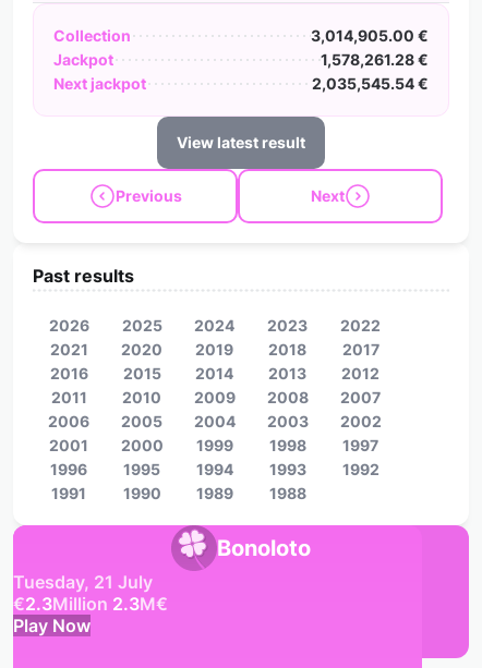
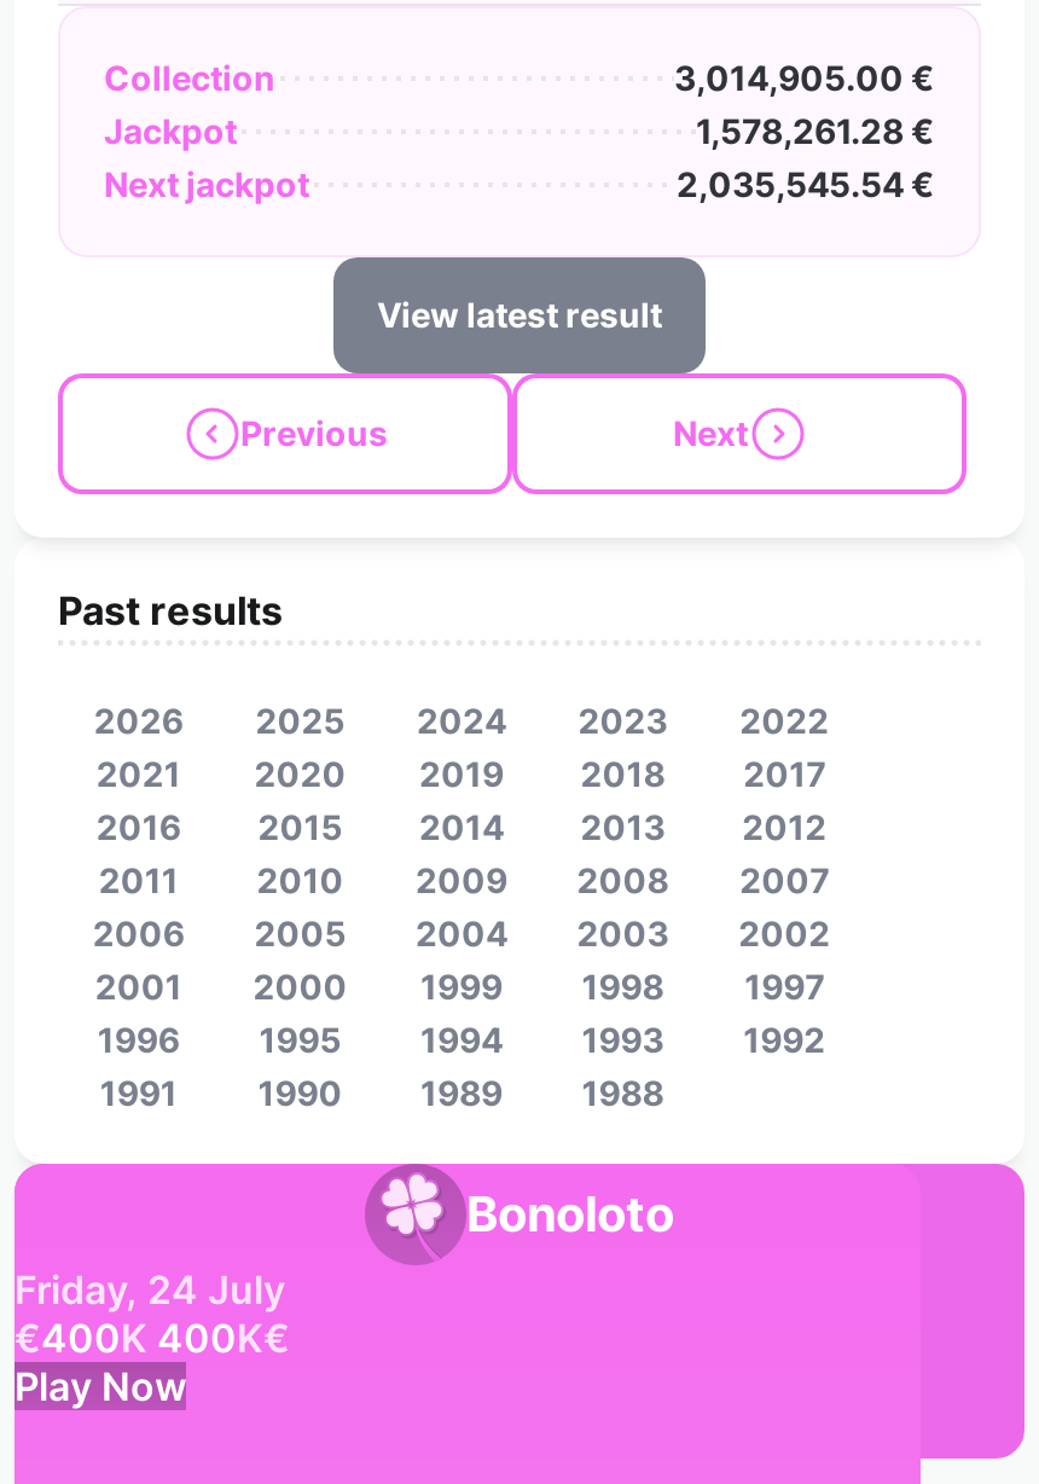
[13,571,168,615] Tuesday, 21 July | €2.3Million 2.3M€ -> [14,1265,290,1362] Friday, 24 July | €400K 400K€

